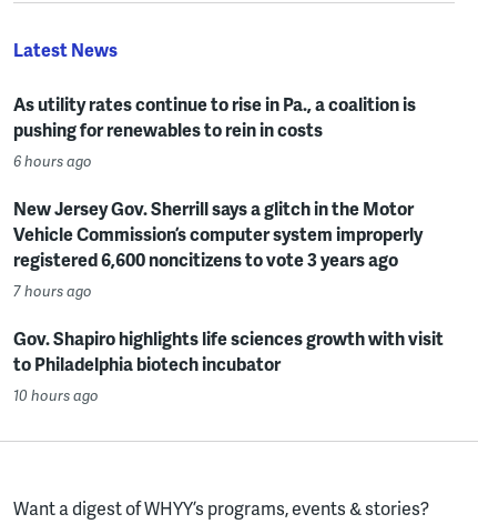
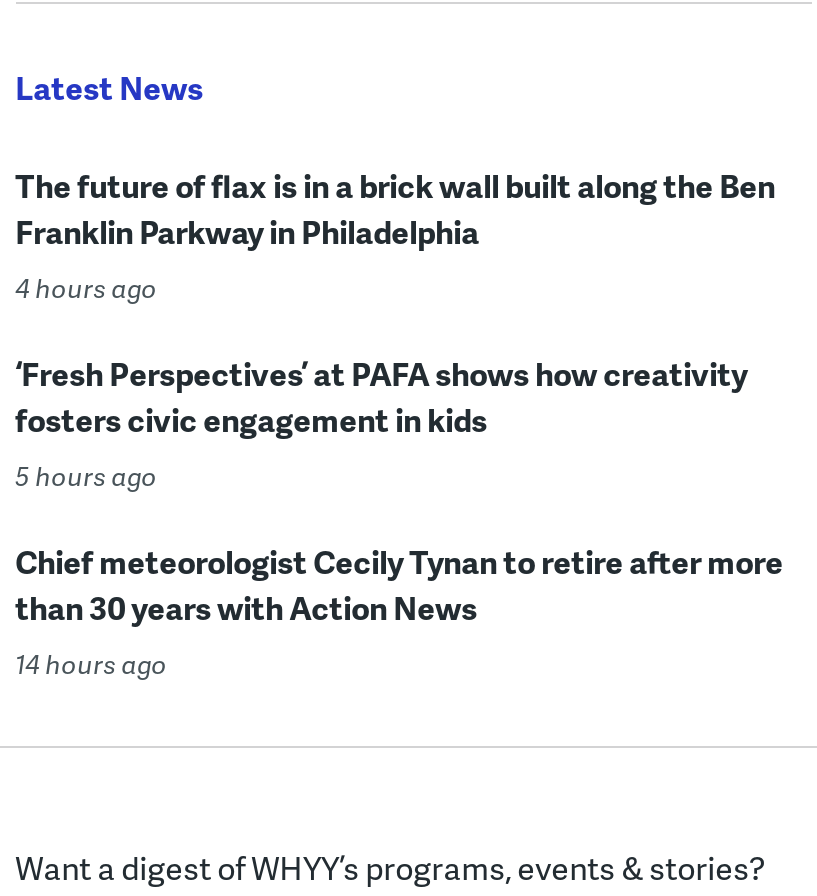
[13,91,415,171] As utility rates continue to rise in Pa., a coalition is | pushing for renewables to rein in costs | 6 hours ago -> [15,163,775,307] The future of flax is in a brick wall built along the Ben | Franklin Parkway in Philadelphia | 4 hours ago
[13,196,422,301] New Jersey Gov. Sherrill says a glitch in the Motor | Vehicle Commission’s computer system improperly | registered 6,600 noncitizens to vote 3 years ago | 7 hours ago -> [15,351,747,495] ‘Fresh Perspectives’ at PAFA shows how creativity | fosters civic engagement in kids | 5 hours ago
[13,326,443,406] Gov. Shapiro highlights life sciences growth with visit | to Philadelphia biotech incubator | 10 hours ago -> [15,539,783,683] Chief meteorologist Cecily Tynan to retire after more | than 30 years with Action News | 14 hours ago

